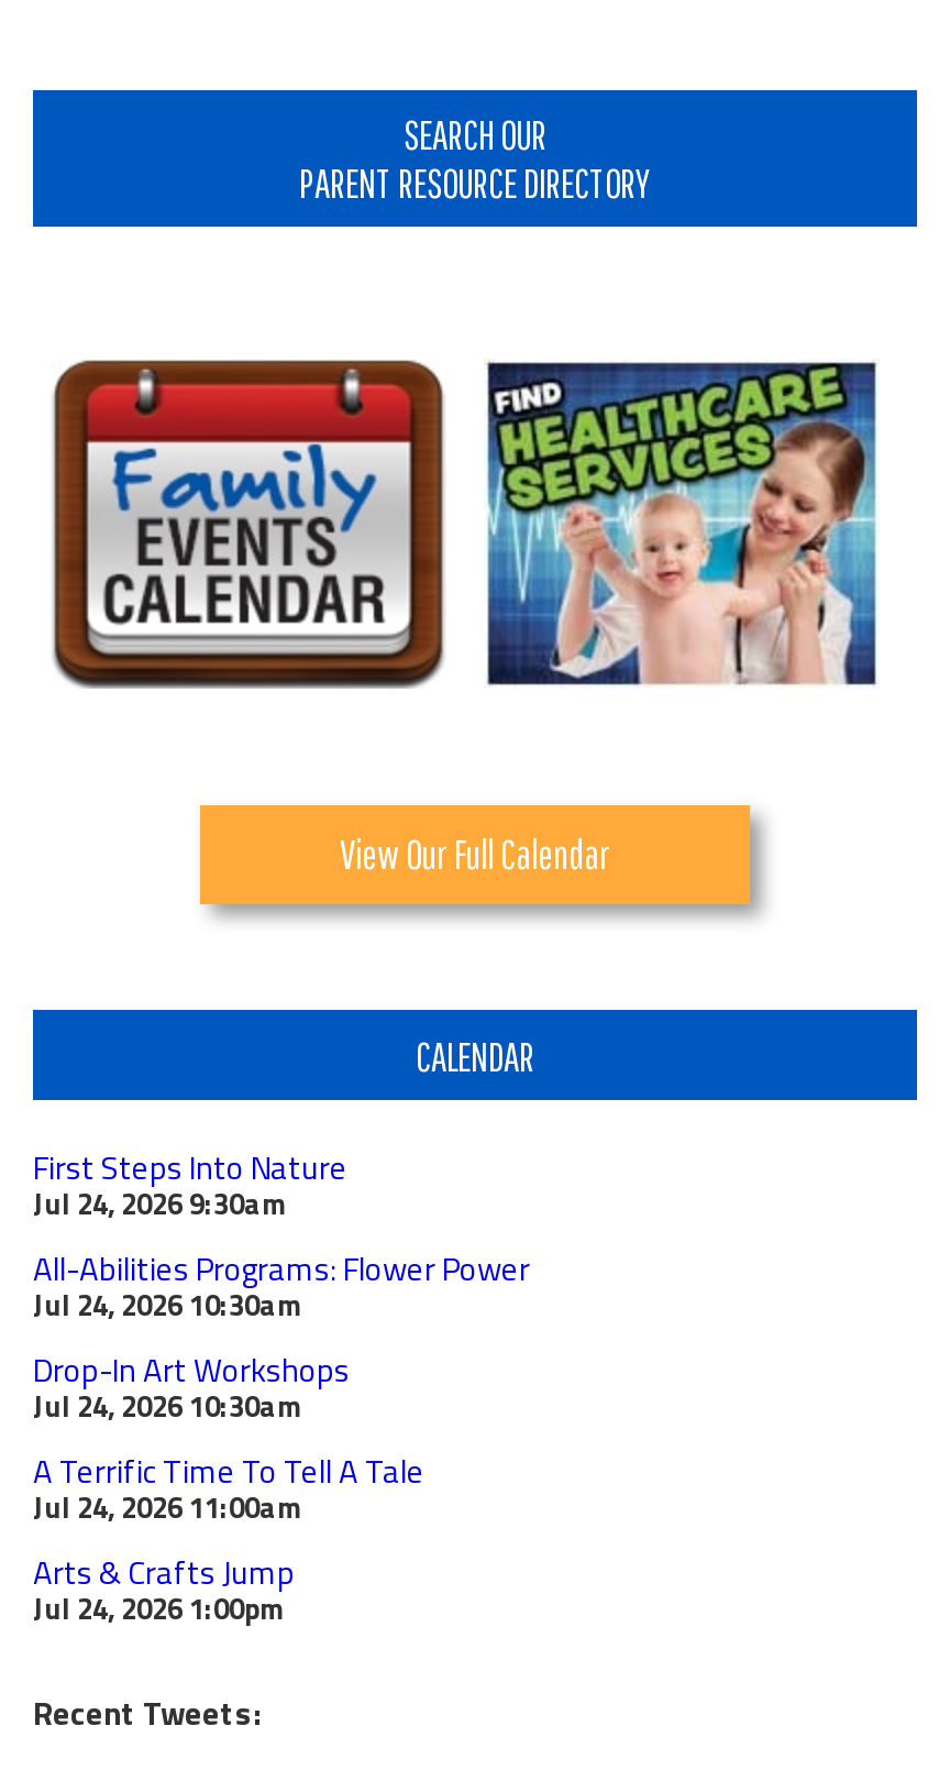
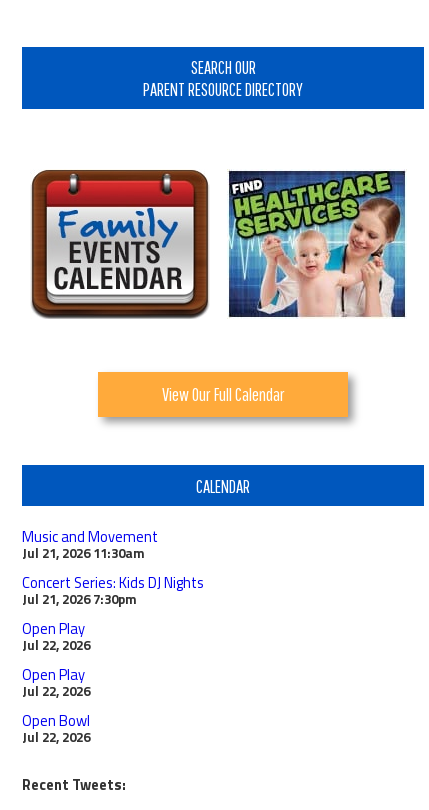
[33,1141,530,1629] First Steps Into Nature | Jul 24, 2026 9:30am | All-Abilities Programs: Flower Power | Jul 24, 2026 10:30am | Drop-In Art Workshops | Jul 24, 2026 10:30am | A Terrific Time To Tell A Tale | Jul 24, 2026 11:00am | Arts & Crafts Jump | Jul 24, 2026 1:00pm -> [22,525,204,747] Music and Movement | Jul 21, 2026 11:30am | Concert Series: Kids DJ Nights | Jul 21, 2026 7:30pm | Open Play | Jul 22, 2026 | Open Play | Jul 22, 2026 | Open Bowl | Jul 22, 2026

